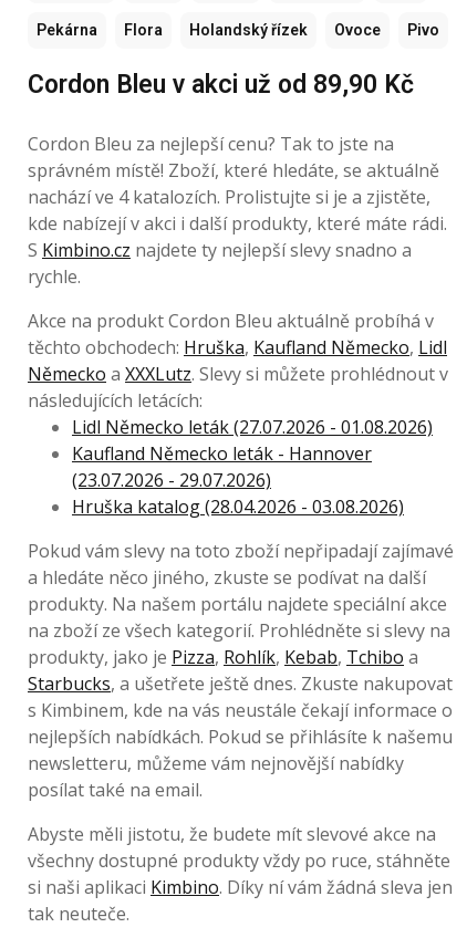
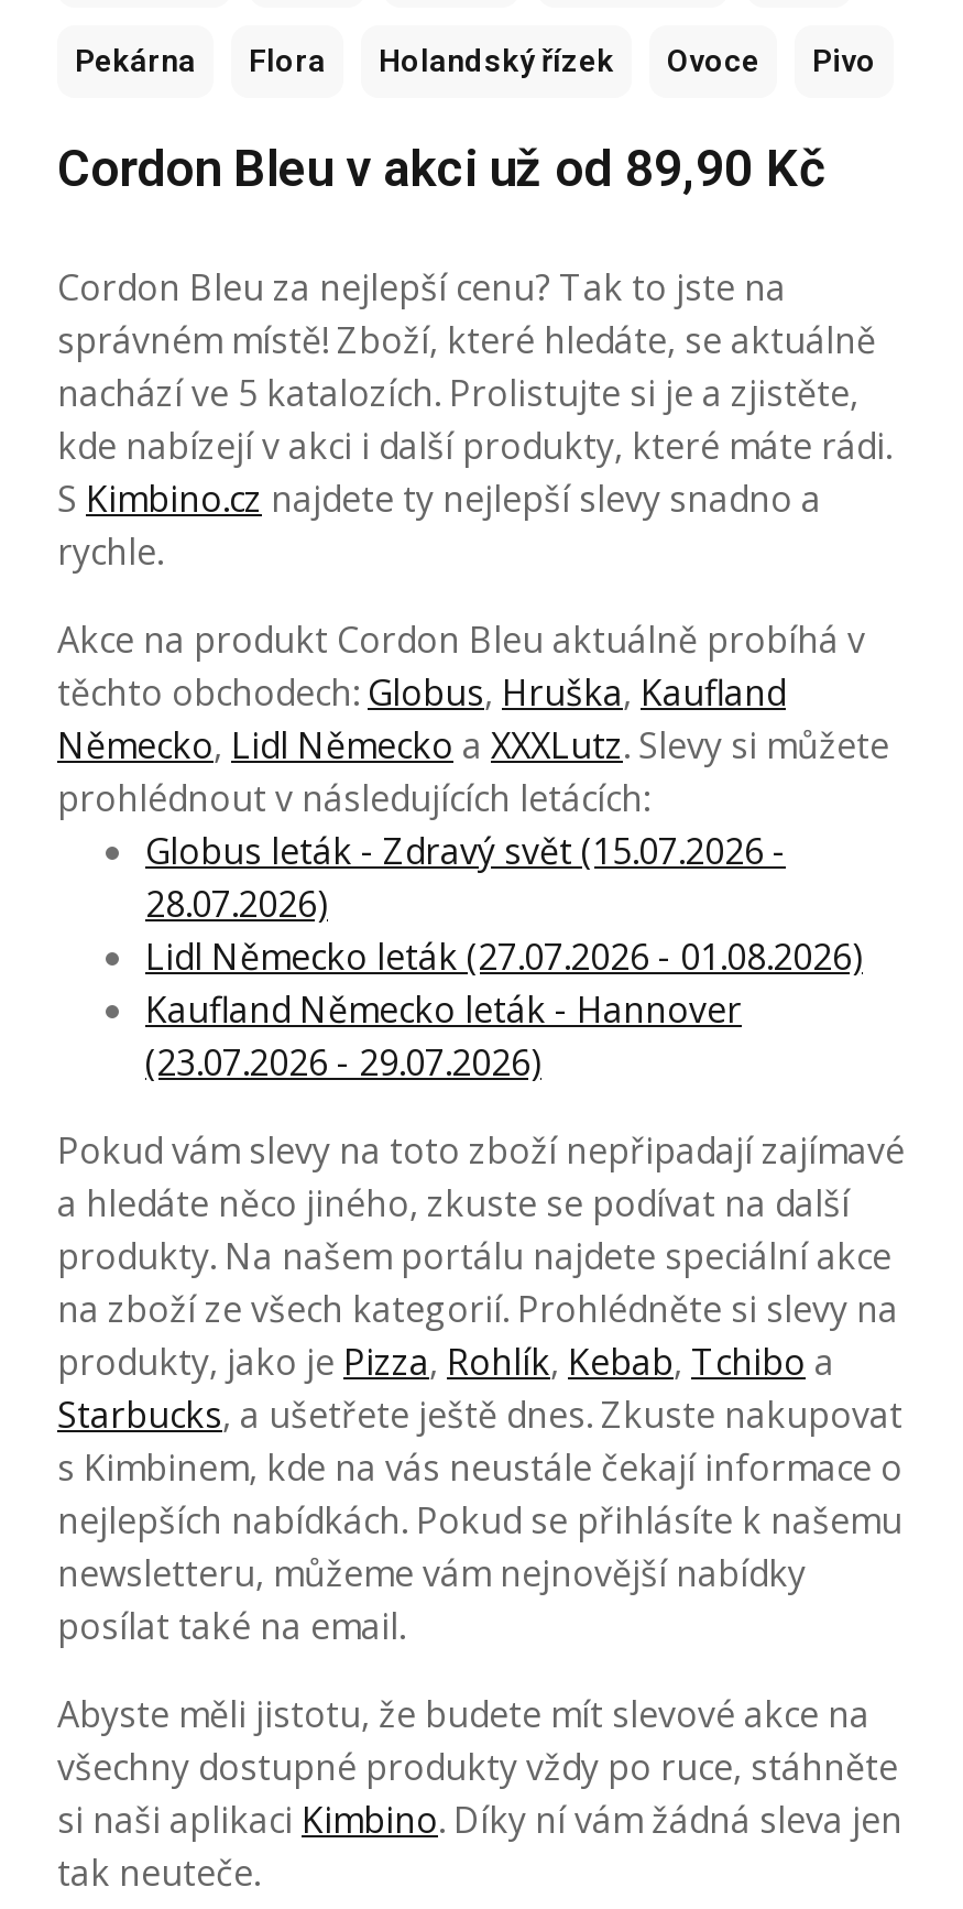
[28,185,430,209] nachází ve 4 katalozích. Prolistujte si je a zjistěte, -> [57,368,858,417] nachází ve 5 katalozích. Prolistujte si je a zjistěte,
[28,335,448,413] těchto obchodech: Hruška, Kaufland Německo, Lidl | Německo a XXXLutz. Slevy si můžete prohlédnout v | následujících letácích: -> [57,668,889,928] těchto obchodech: Globus, Hruška, Kaufland | Německo, Lidl Německo a XXXLutz. Slevy si můžete | prohlédnout v následujících letácích: | Globus leták - Zdravý svět (15.07.2026 - | 28.07.2026)
moved [72,415,433,493] -> [145,932,863,1086]: Lidl Německo leták (27.07.2026 - 01.08.2026) | Kaufland Německo leták - Hannover | (23.07.2026 - 29.07.2026)
[72,495,404,519] Hruška katalog (28.04.2026 - 03.08.2026) -> none

